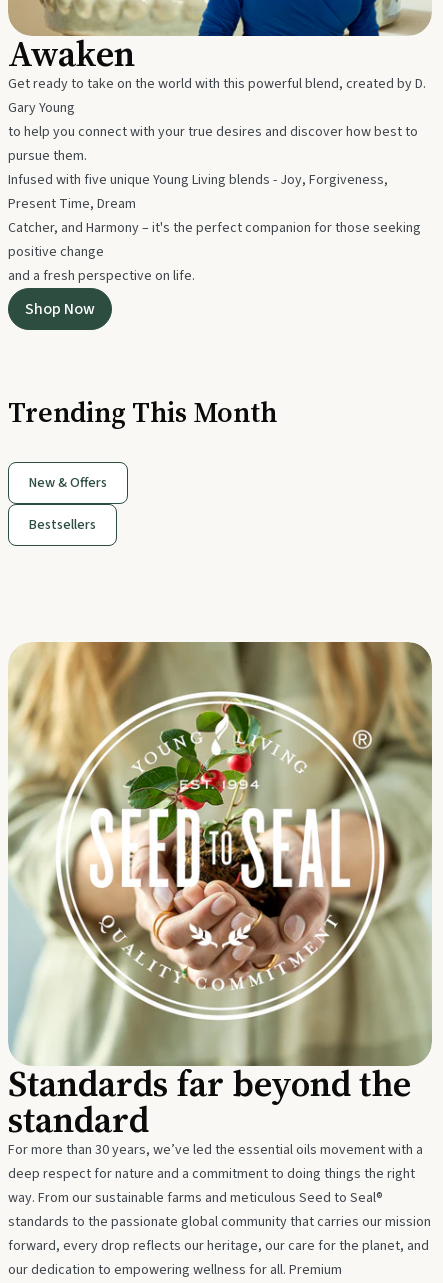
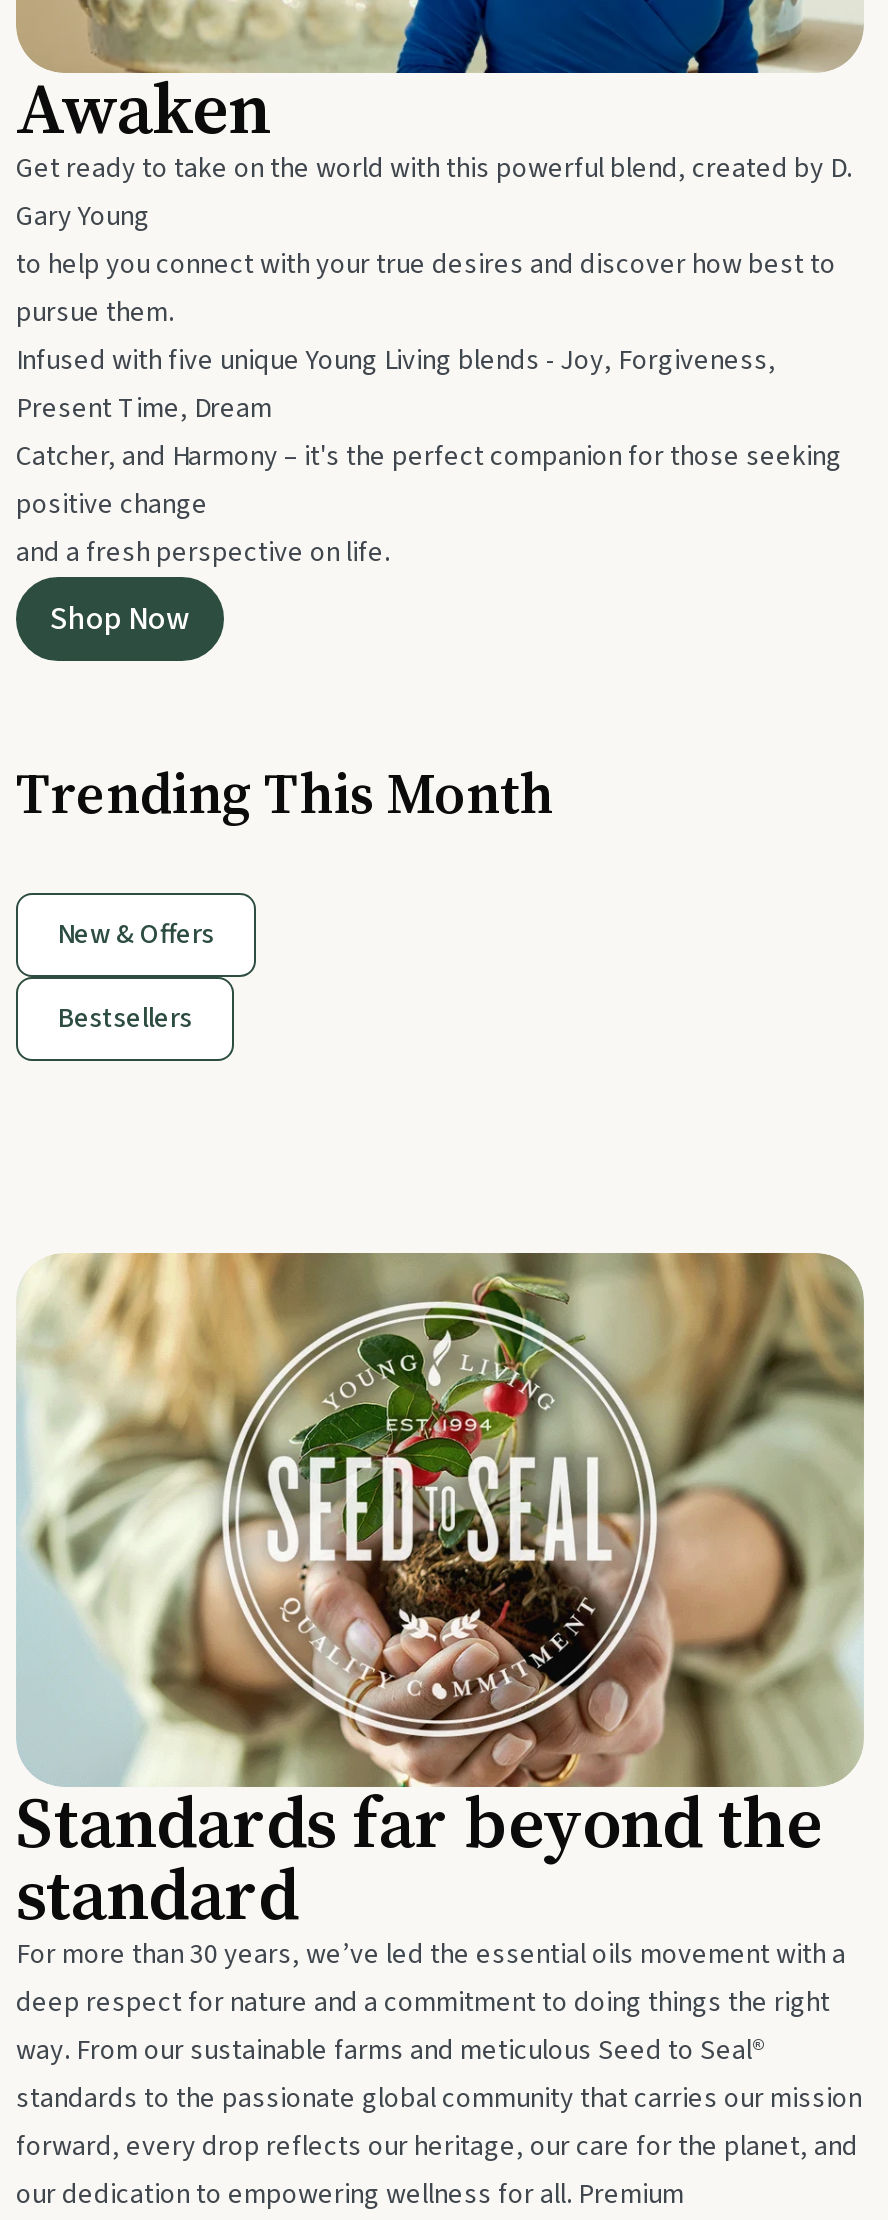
[8,642,432,1057] [image] -> [18,1252,862,1768] [image]

